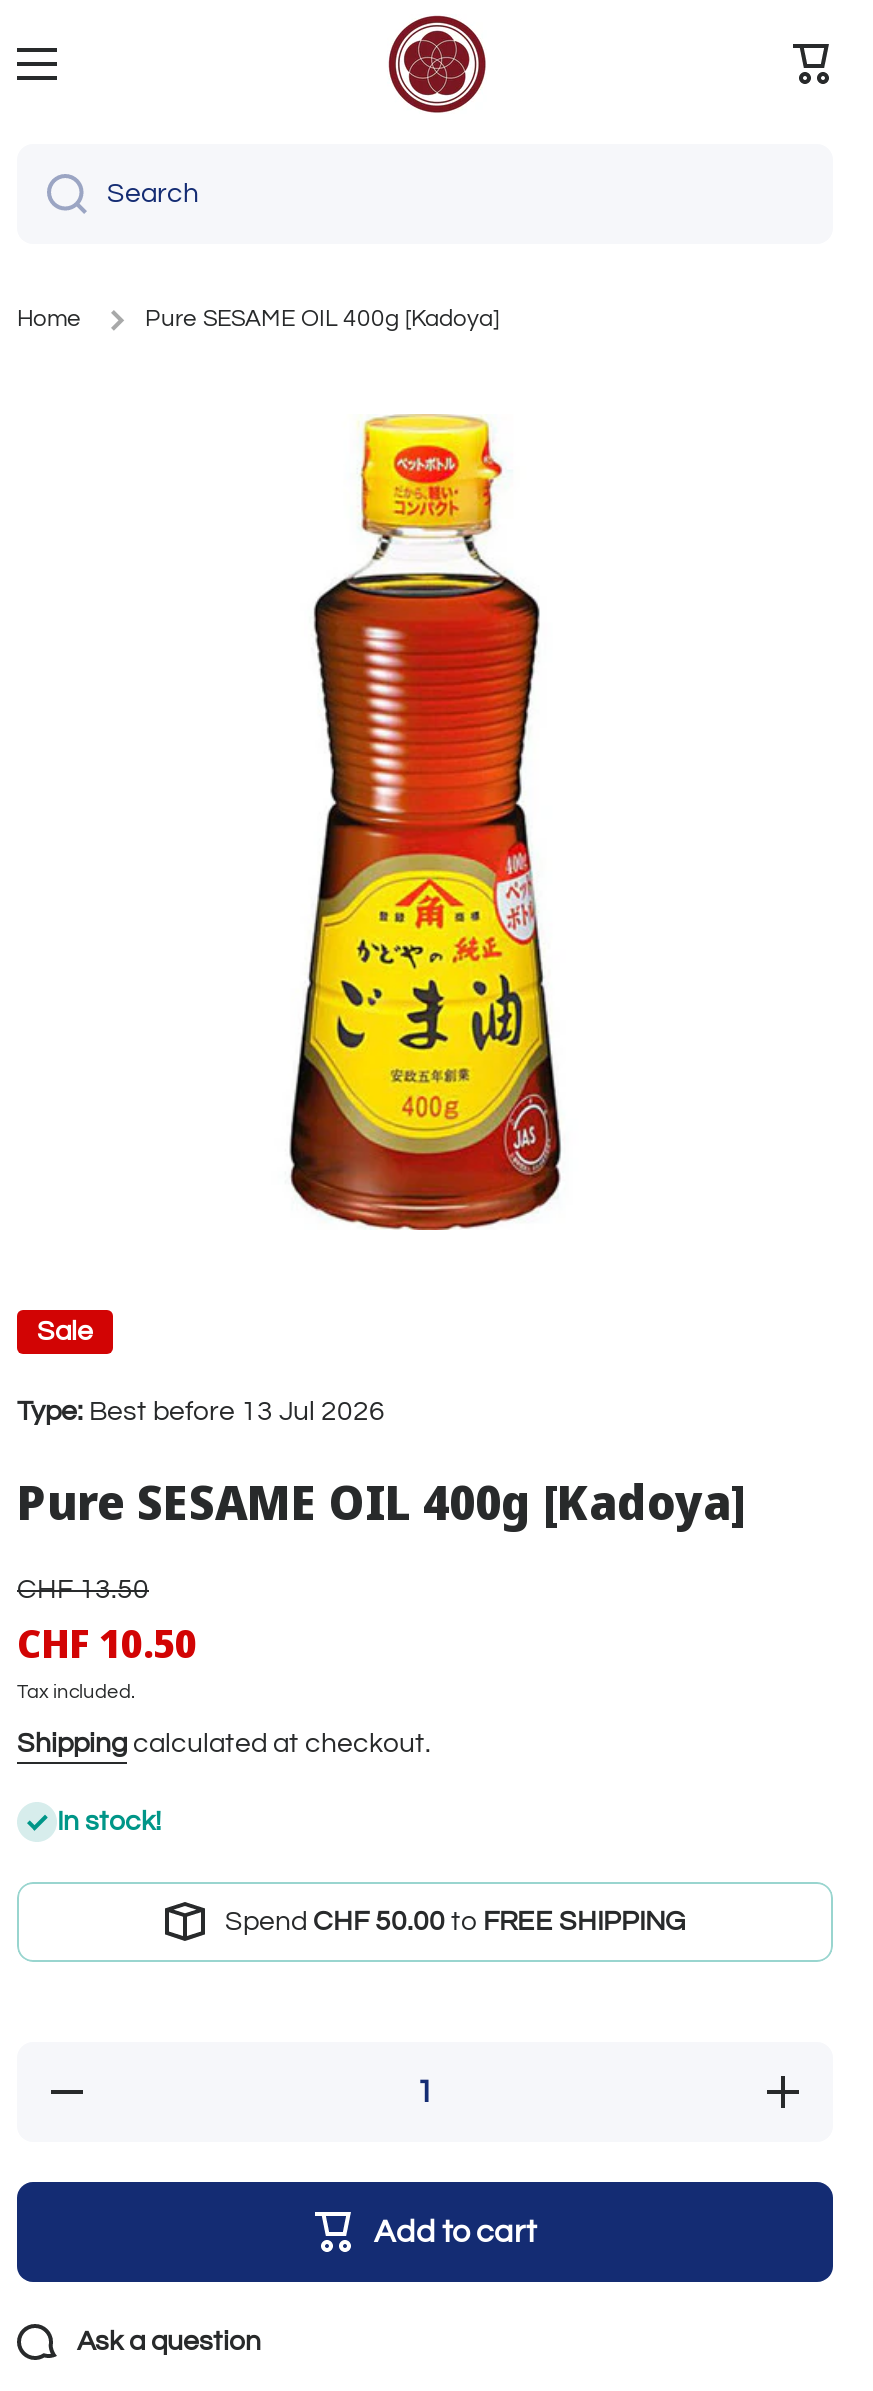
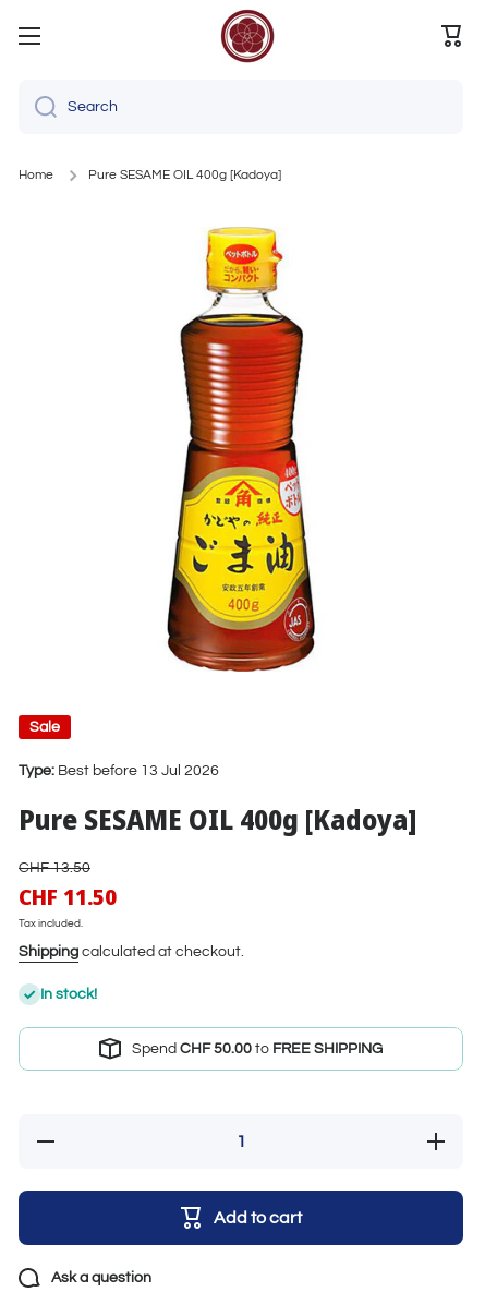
[17,1616,197,1670] CHF 10.50 -> [19,882,117,911] CHF 11.50

